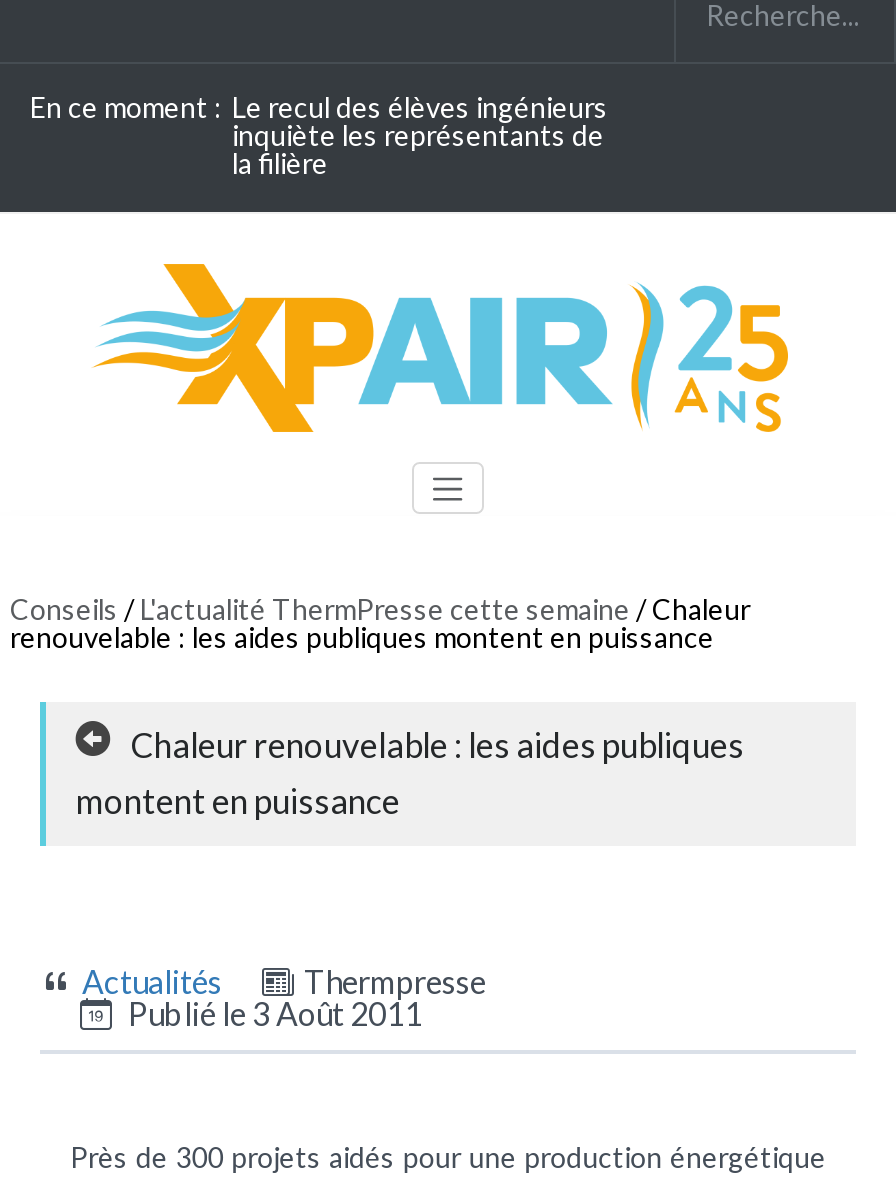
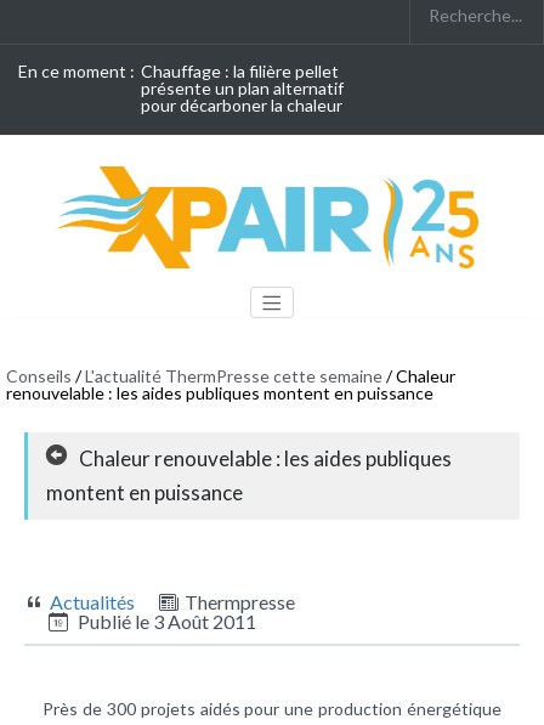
[30,90,608,180] En ce moment : Le recul des élèves ingénieurs | inquiète les représentants de | la filière -> [18,61,344,115] En ce moment : Chauffage : la filière pellet | présente un plan alternatif | pour décarboner la chaleur

